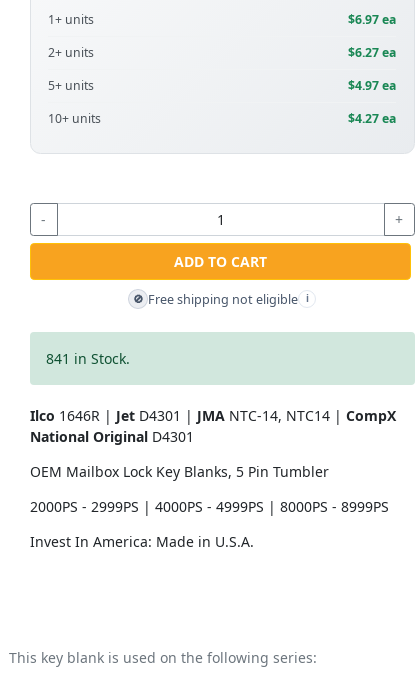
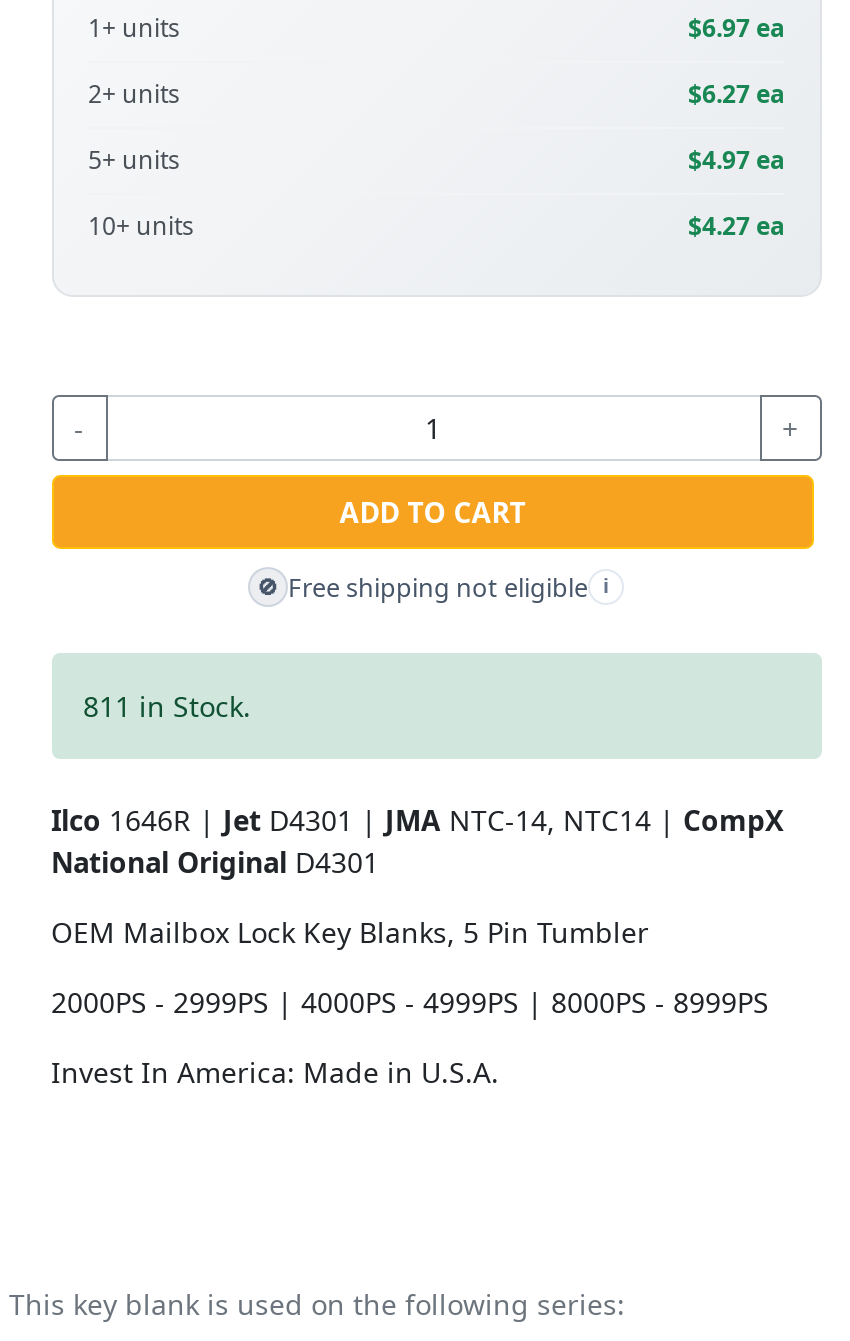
[45,348,129,367] 841 in Stock. -> [83,686,251,724] 811 in Stock.

